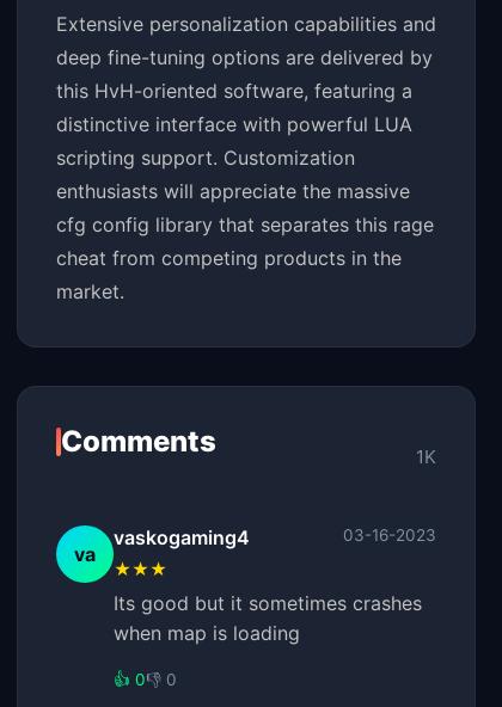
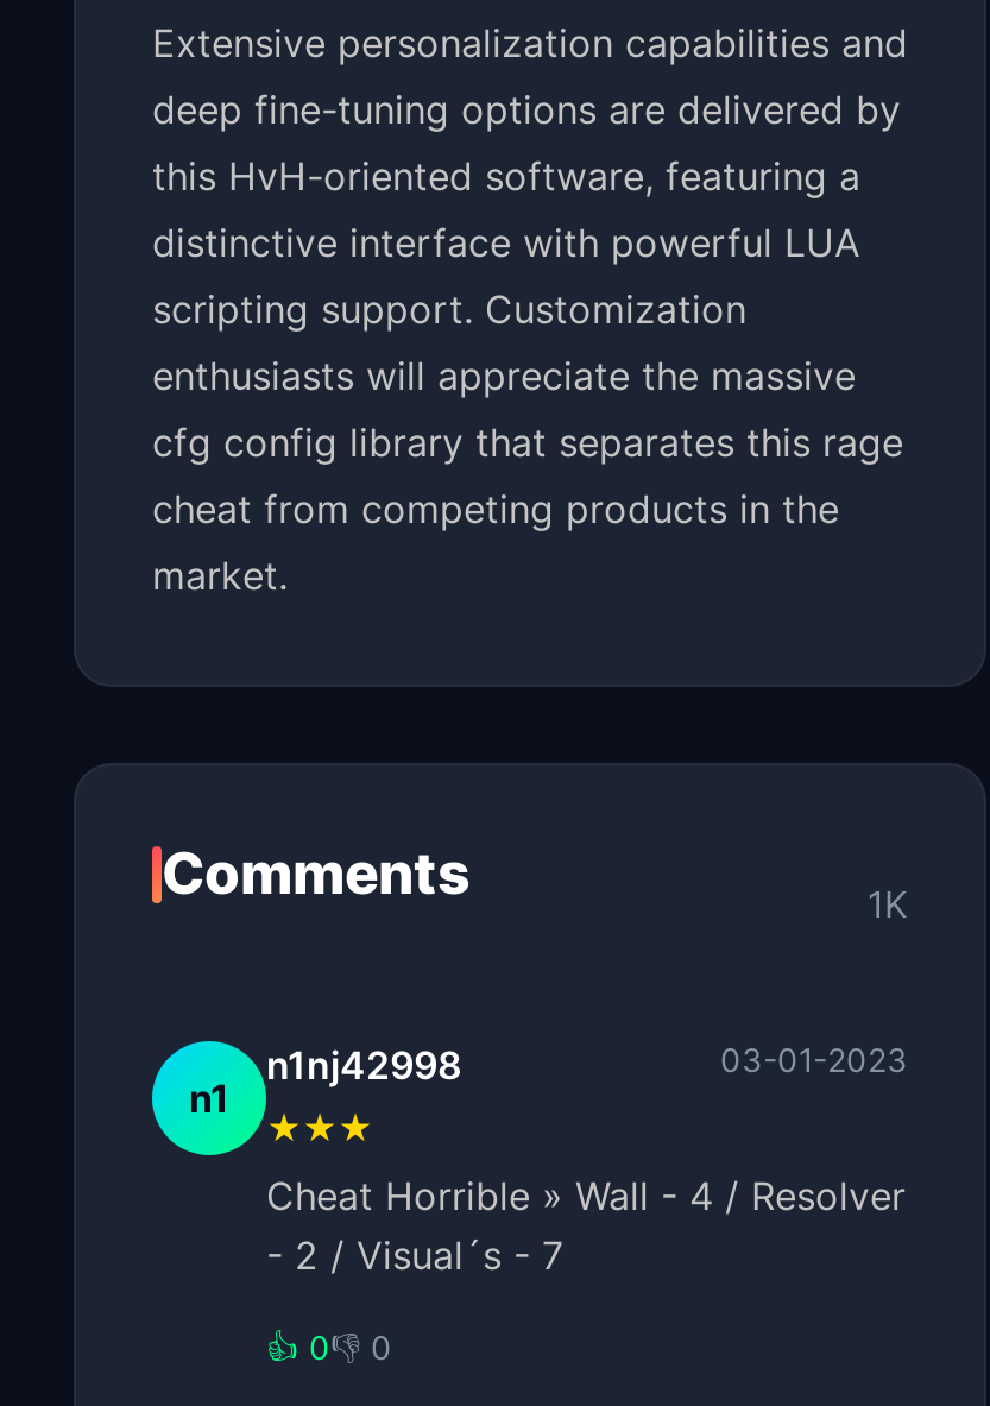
[114,526,436,550] vaskogaming4 | 03-16-2023 -> [266,1042,908,1090] n1nj42998 | 03-01-2023
[74,543,96,567] va -> [189,1075,229,1123] n1
[114,592,422,645] Its good but it sometimes crashes | when map is loading -> [266,1173,906,1280] Cheat Horrible » Wall - 4 / Resolver | - 2 / Visual´s - 7

